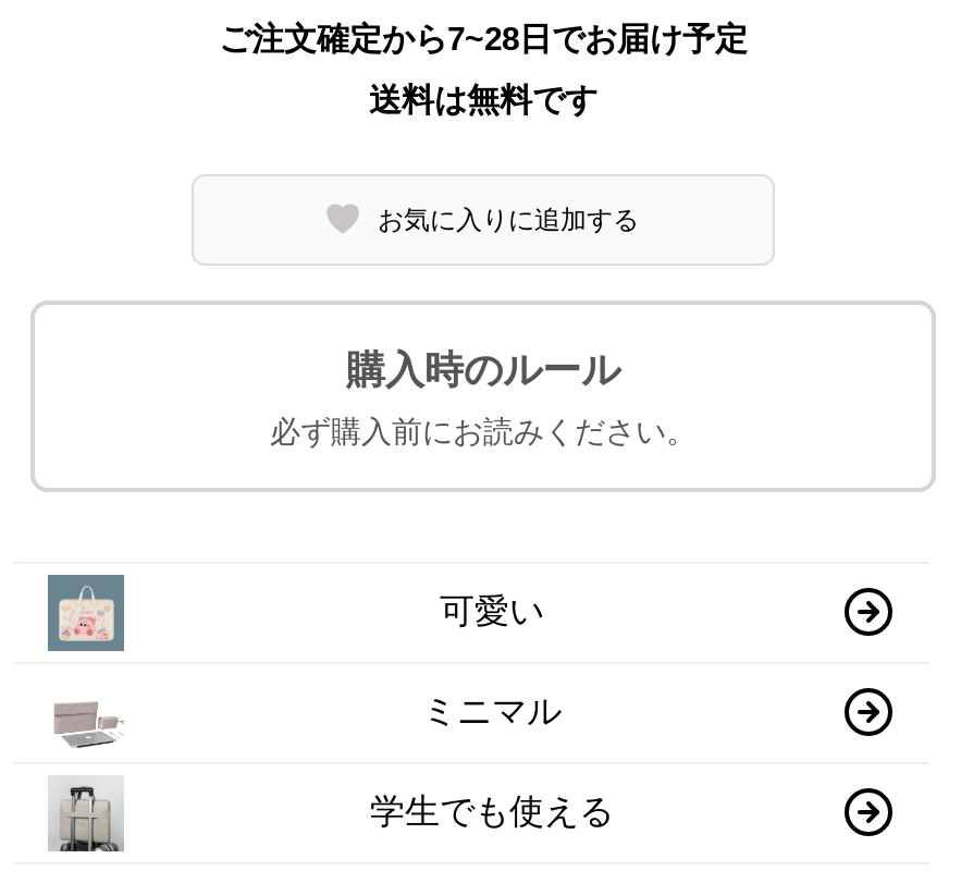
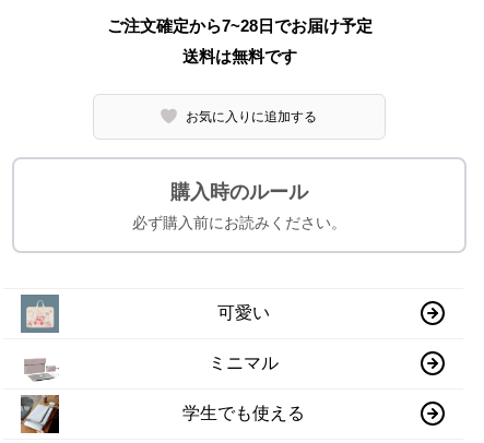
[48,775,124,854] [image] -> [20,394,60,434] [image]

